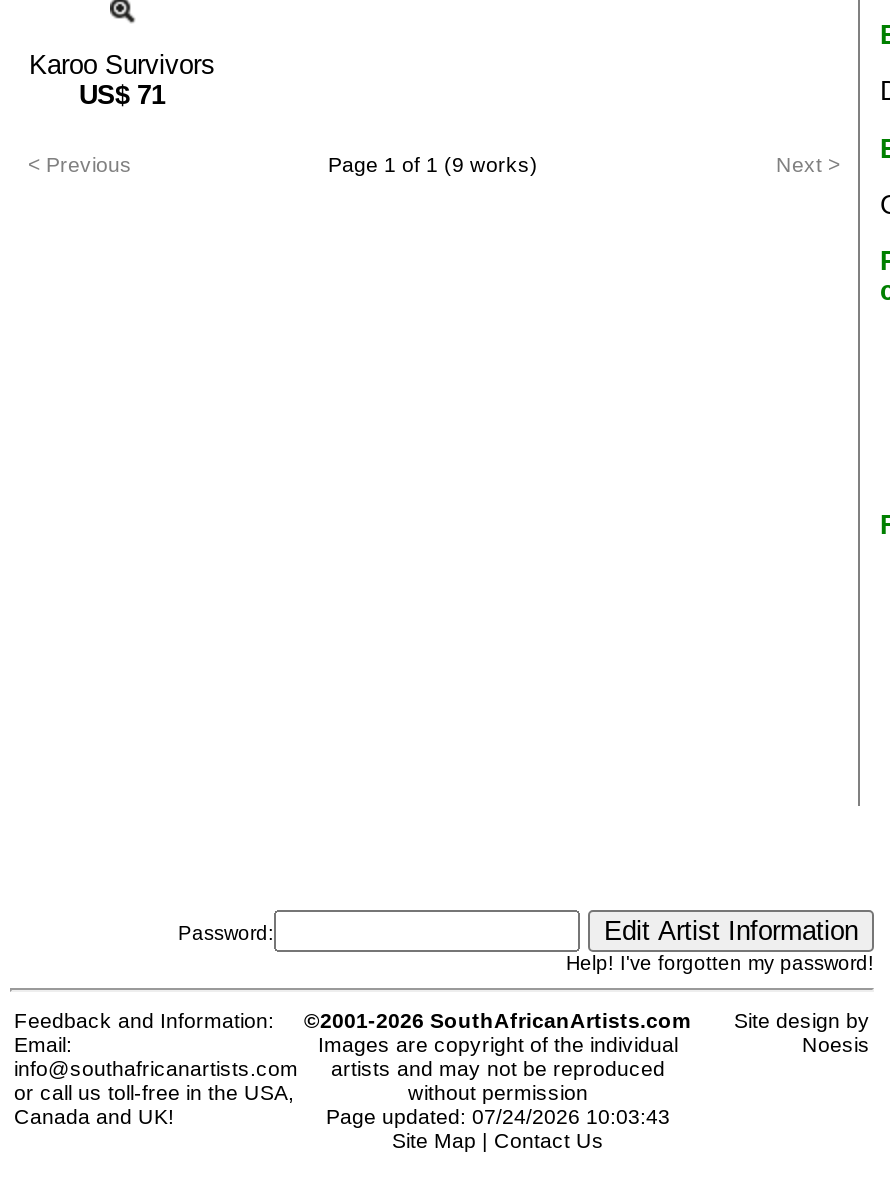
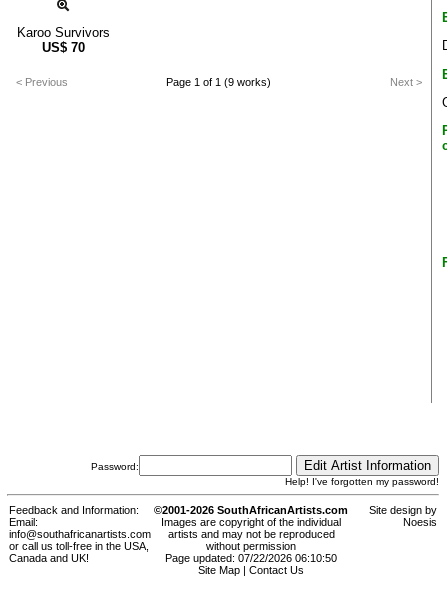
[79,81,165,111] US$71 -> [41,40,84,55] US$70
[326,1105,670,1129] Page updated: 07/24/2026 10:03:43 -> [165,552,337,564] Page updated: 07/22/2026 06:10:50

